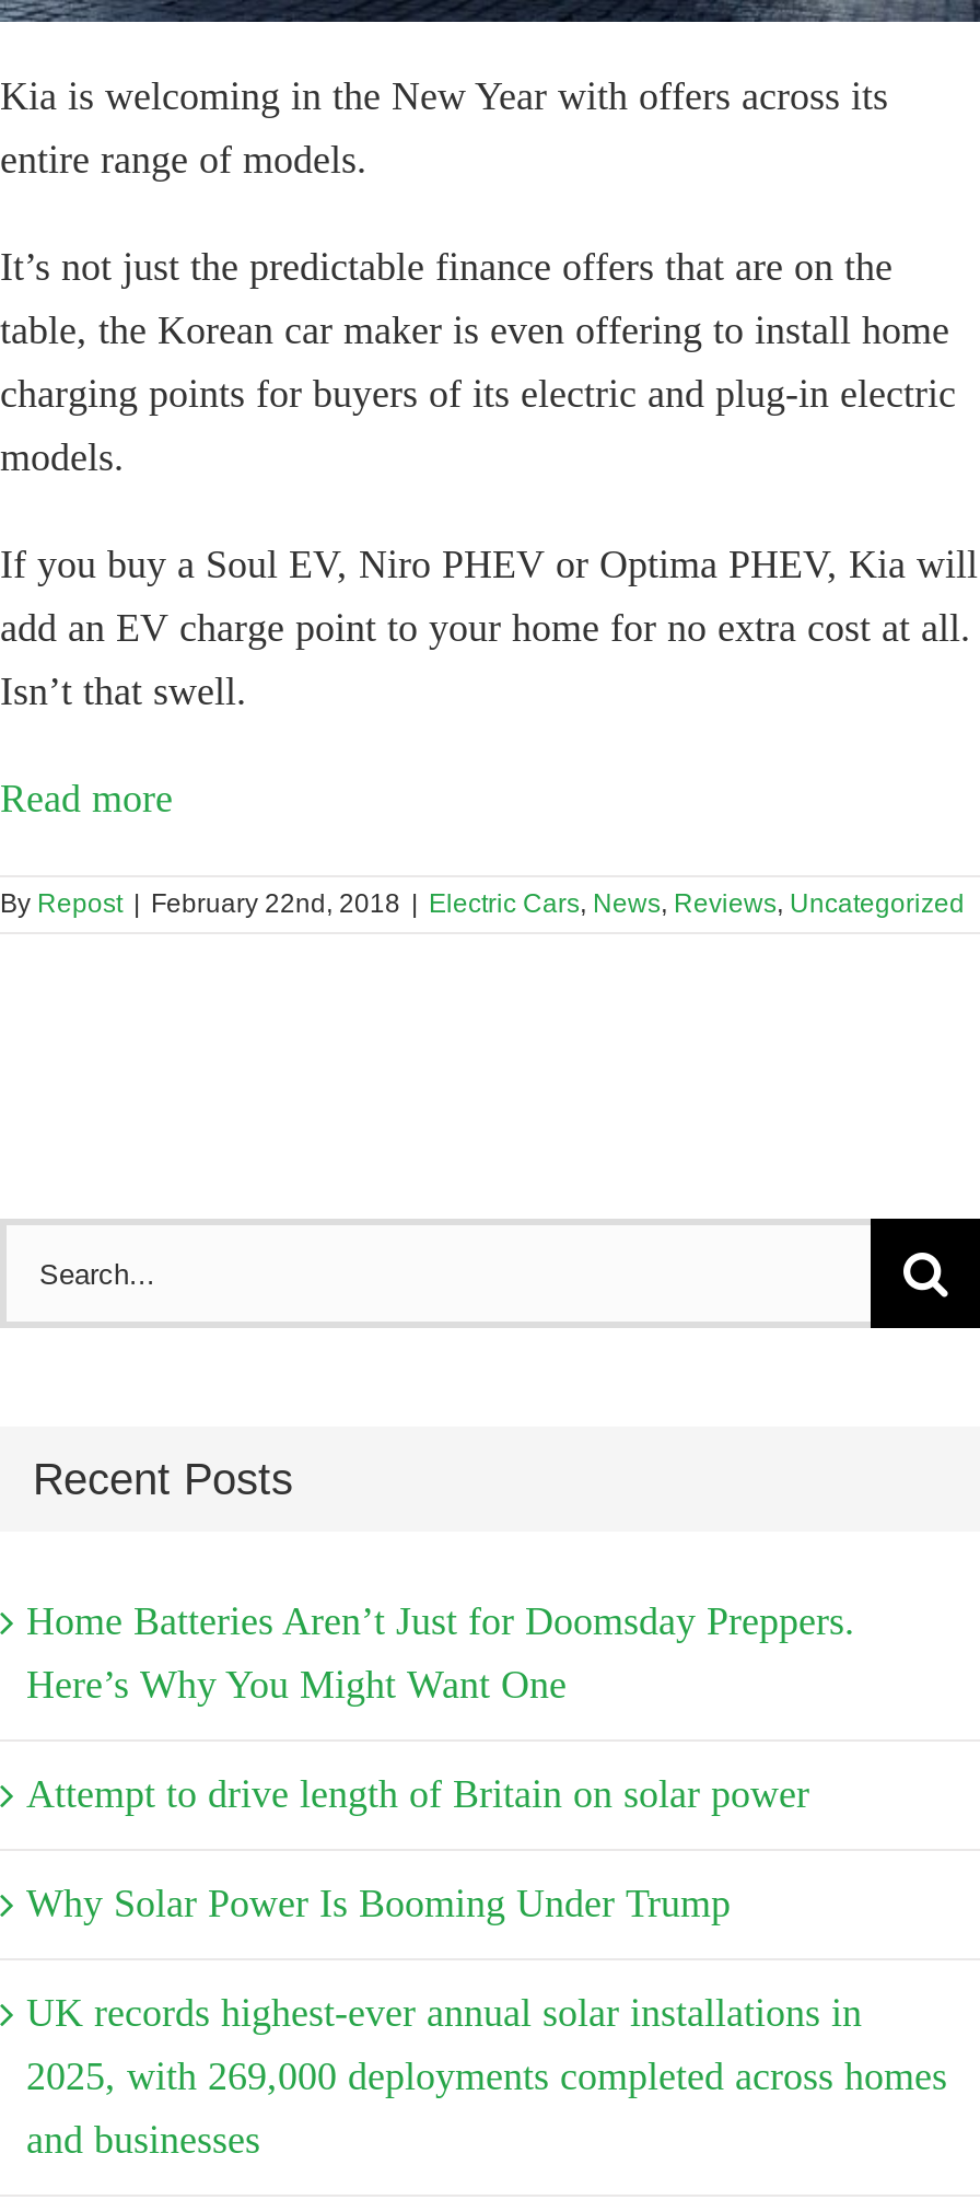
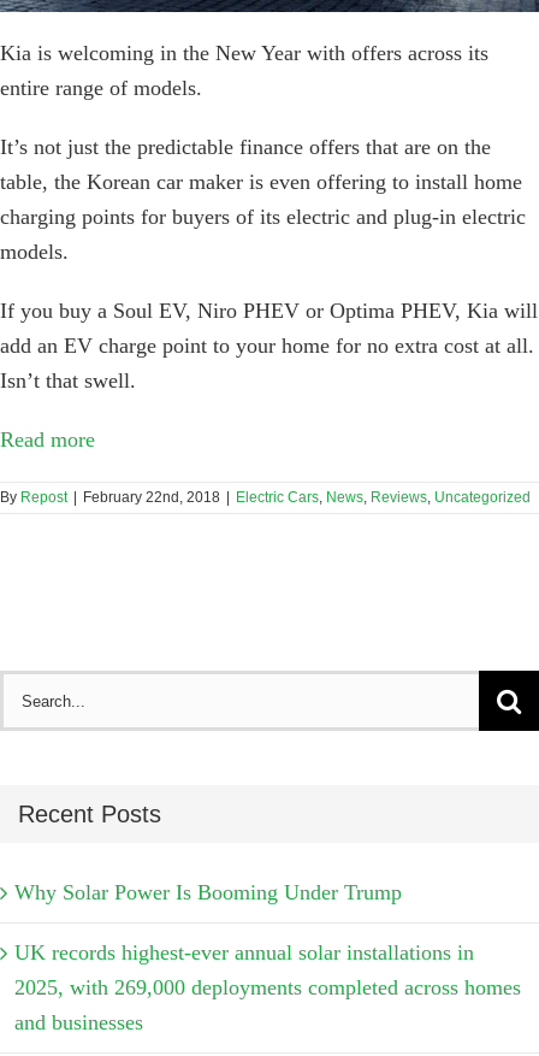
[26,1599,855,1815] Home Batteries Aren’t Just for Doomsday Preppers. | Here’s Why You Might Want One | Attempt to drive length of Britain on solar power -> none

